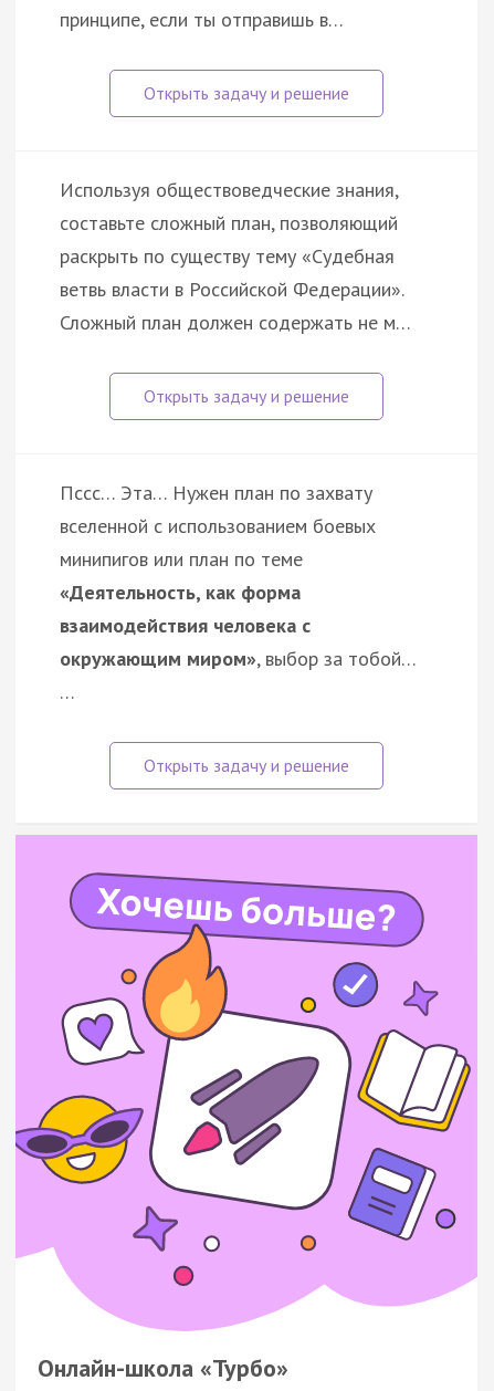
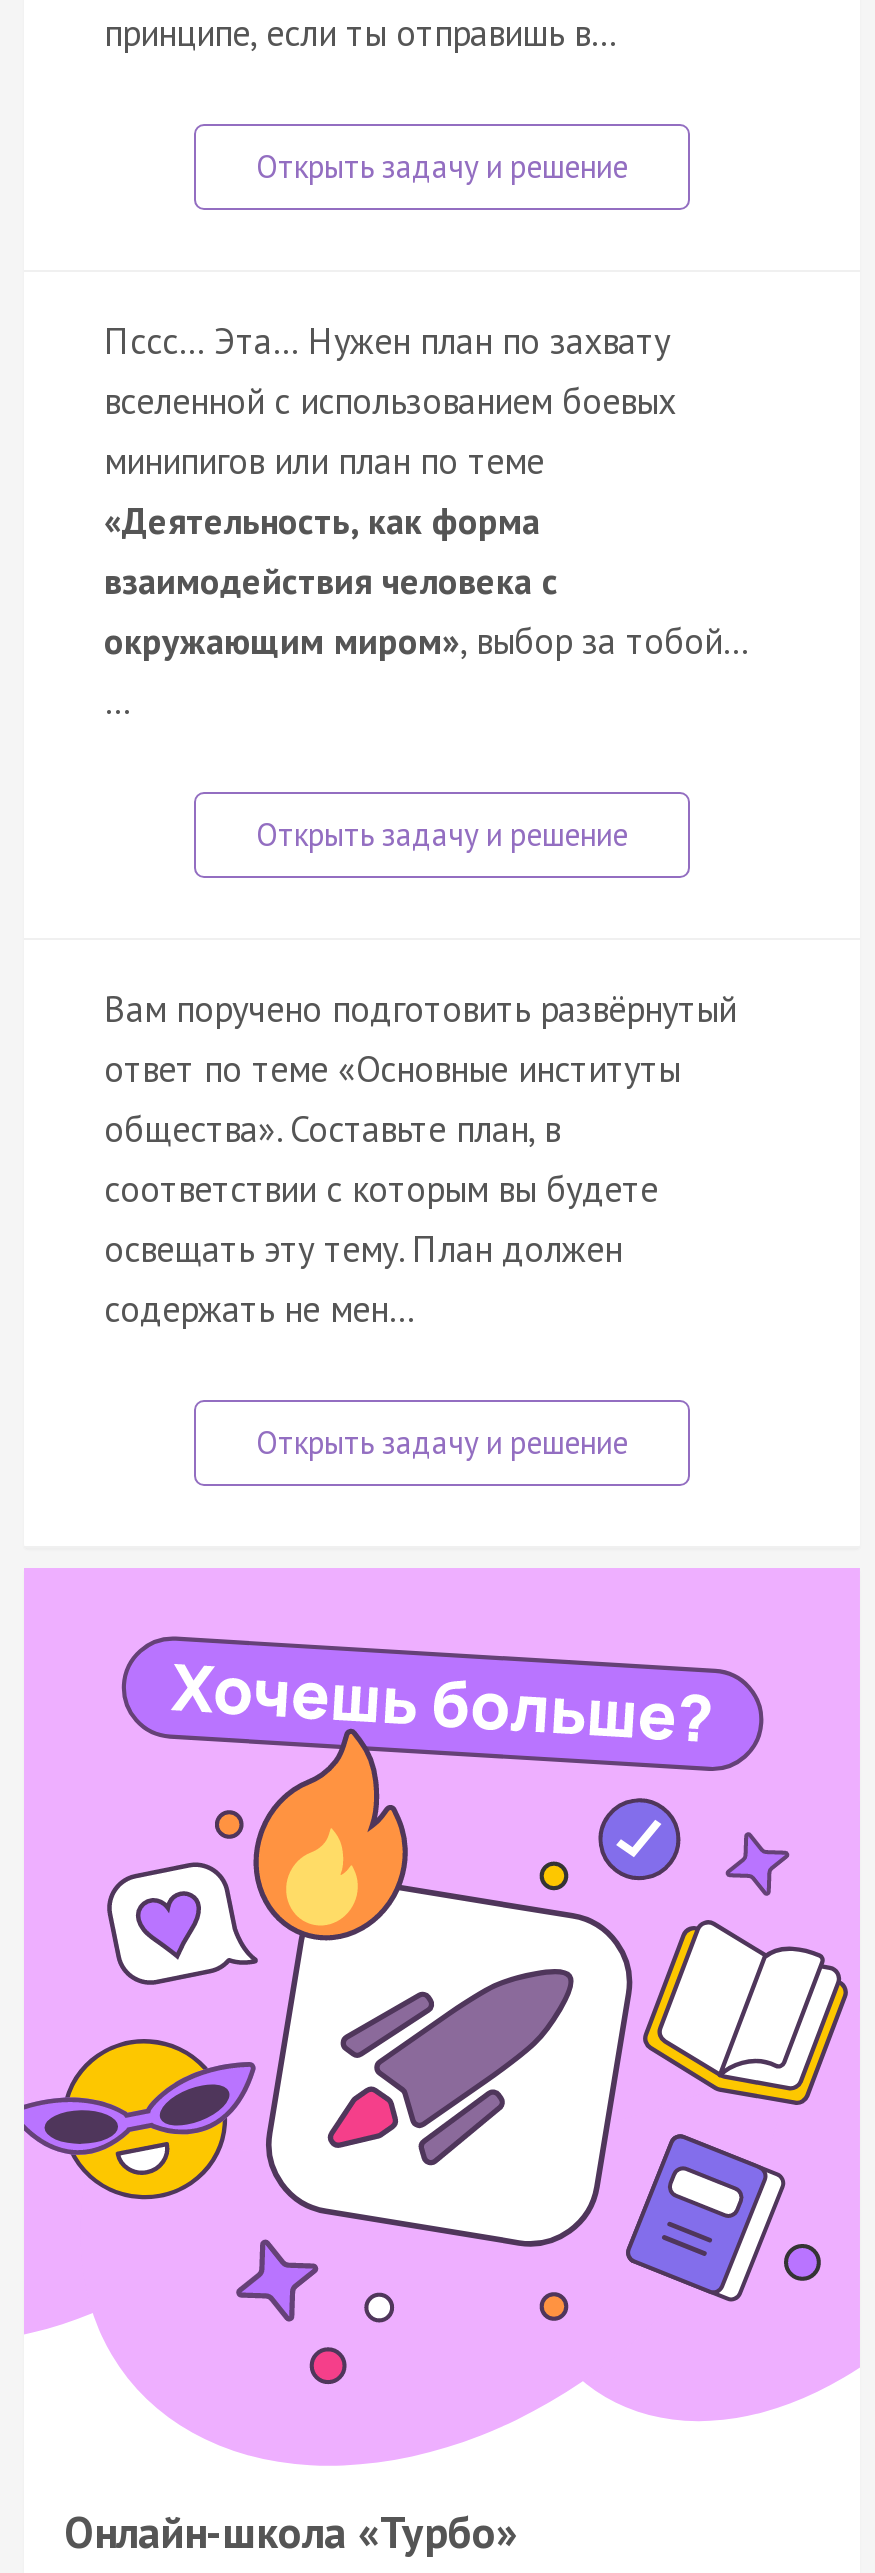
[60,177,411,335] Используя обществоведческие знания, | составьте сложный план, позволяющий | раскрыть по существу тему «Судебная | ветвь власти в Российской Федерации». | Сложный план должен содержать не м… -> none
moved [60,480,416,671] -> [104,317,748,663]: Пссс… Эта… Нужен план по захвату | вселенной с использованием боевых | минипигов или план по теме | «Деятельность, как форма | взаимодействия человека с | окружающим миром», выбор за тобой…
none -> [104,985,736,1331] Вам поручено подготовить развёрнутый | ответ по теме «Основные институты | общества». Составьте план, в | соответствии с которым вы будете | освещать эту тему. План должен | содержать не мен…

